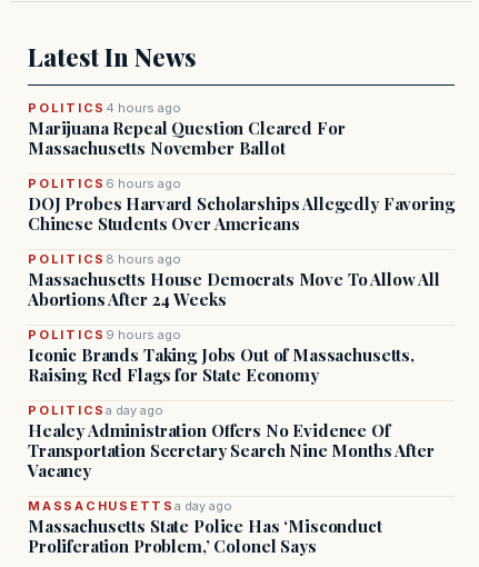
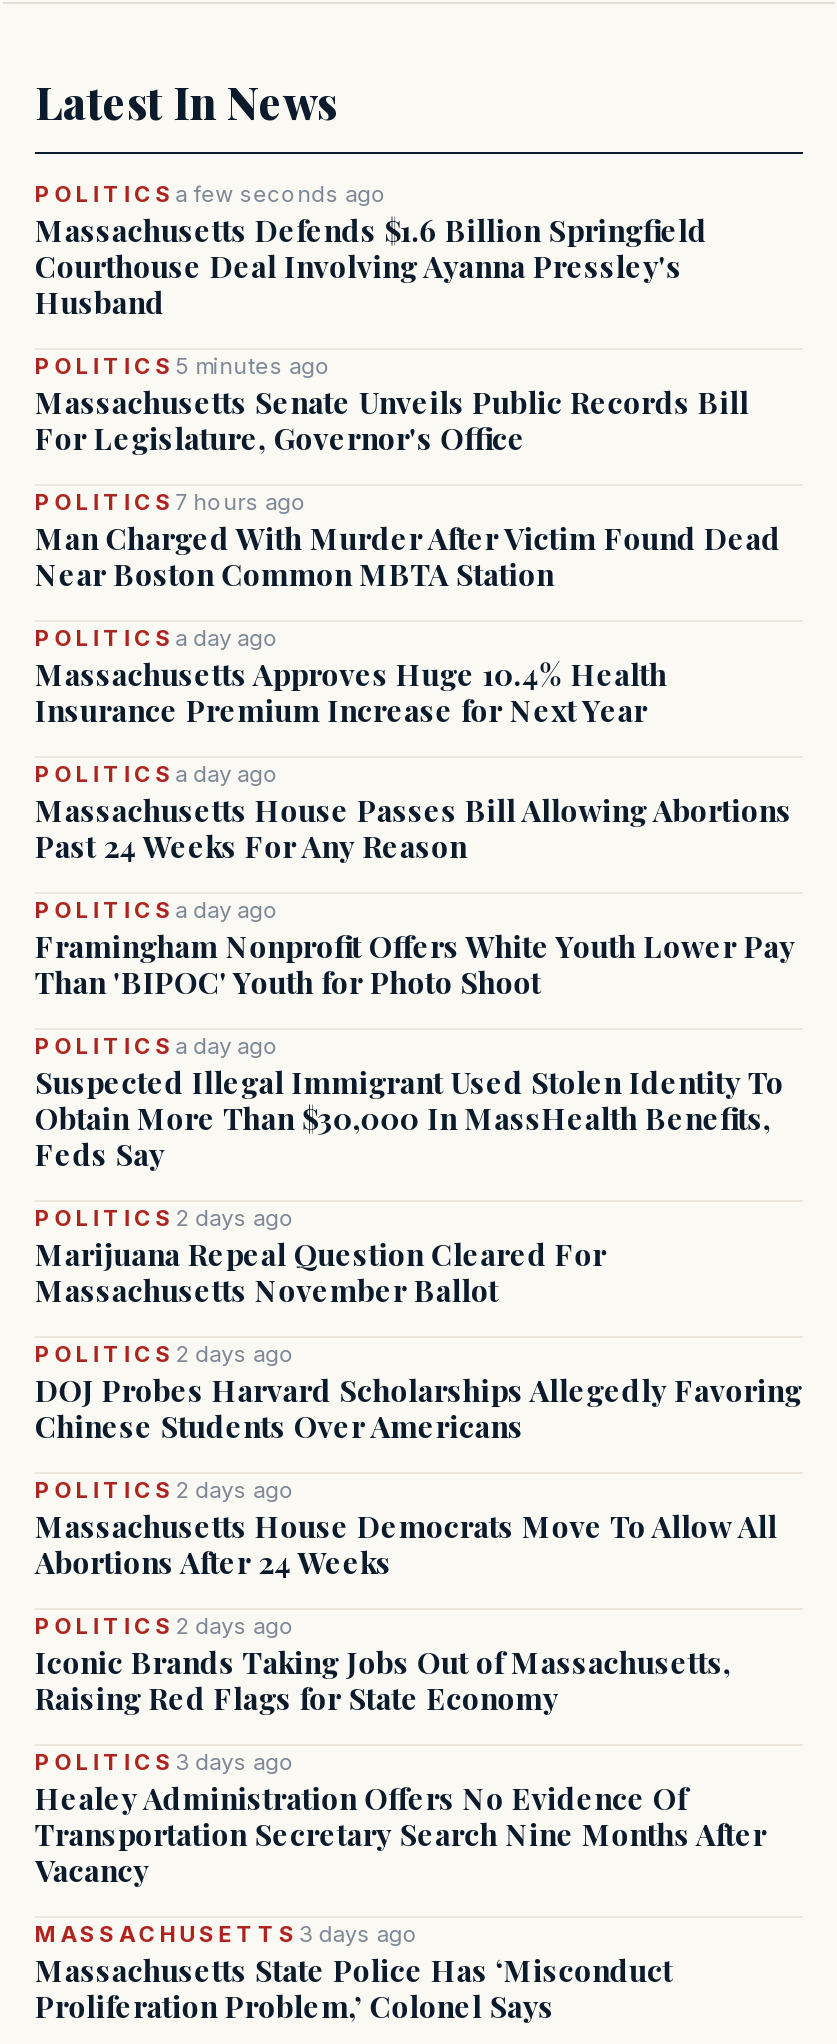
[28,100,181,116] POLITICS 4 hours ago -> [35,180,795,1232] POLITICS a few seconds ago | Massachusetts Defends $1.6 Billion Springfield | Courthouse Deal Involving Ayanna Pressley's | Husband | POLITICS 5 minutes ago | Massachusetts Senate Unveils Public Records Bill | For Legislature, Governor's Office | POLITICS 7 hours ago | Man Charged With Murder After Victim Found Dead | Near Boston Common MBTA Station | POLITICS a day ago | Massachusetts Approves Huge 10.4% Health | Insurance Premium Increase for Next Year | POLITICS a day ago | Massachusetts House Passes Bill Allowing Abortions | Past 24 Weeks For Any Reason | POLITICS a day ago | Framingham Nonprofit Offers White Youth Lower Pay | Than 'BIPOC' Youth for Photo Shoot | POLITICS a day ago | Suspected Illegal Immigrant Used Stolen Identity To | Obtain More Than $30,000 In MassHealth Benefits, | Feds Say | POLITICS 2 days ago
[28,176,181,191] POLITICS 6 hours ago -> [35,1340,295,1368] POLITICS 2 days ago
[28,251,181,267] POLITICS 8 hours ago -> [35,1476,295,1504] POLITICS 2 days ago
[28,327,181,342] POLITICS 9 hours ago -> [35,1612,295,1640] POLITICS 2 days ago
[28,402,163,418] POLITICS a day ago -> [35,1748,295,1776] POLITICS 3 days ago
[28,498,232,514] MASSACHUSETTS a day ago -> [35,1920,419,1948] MASSACHUSETTS 3 days ago

